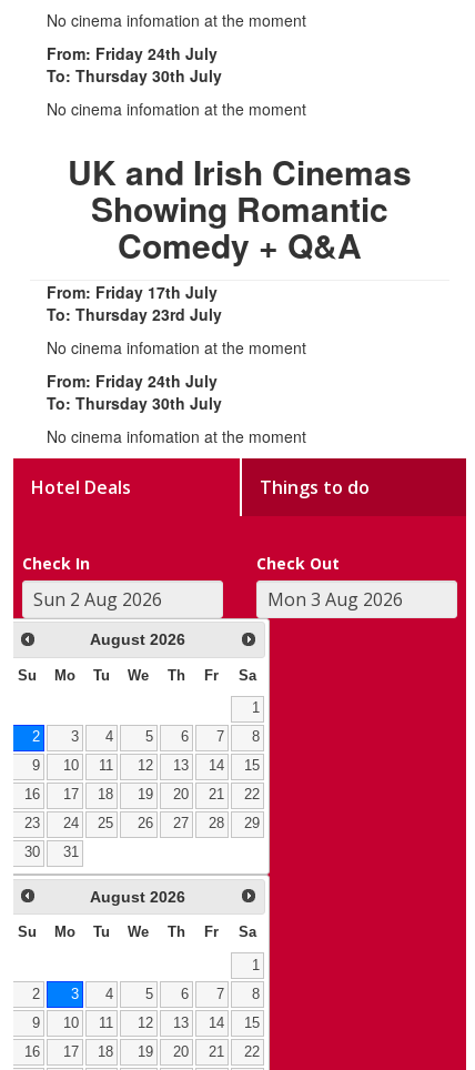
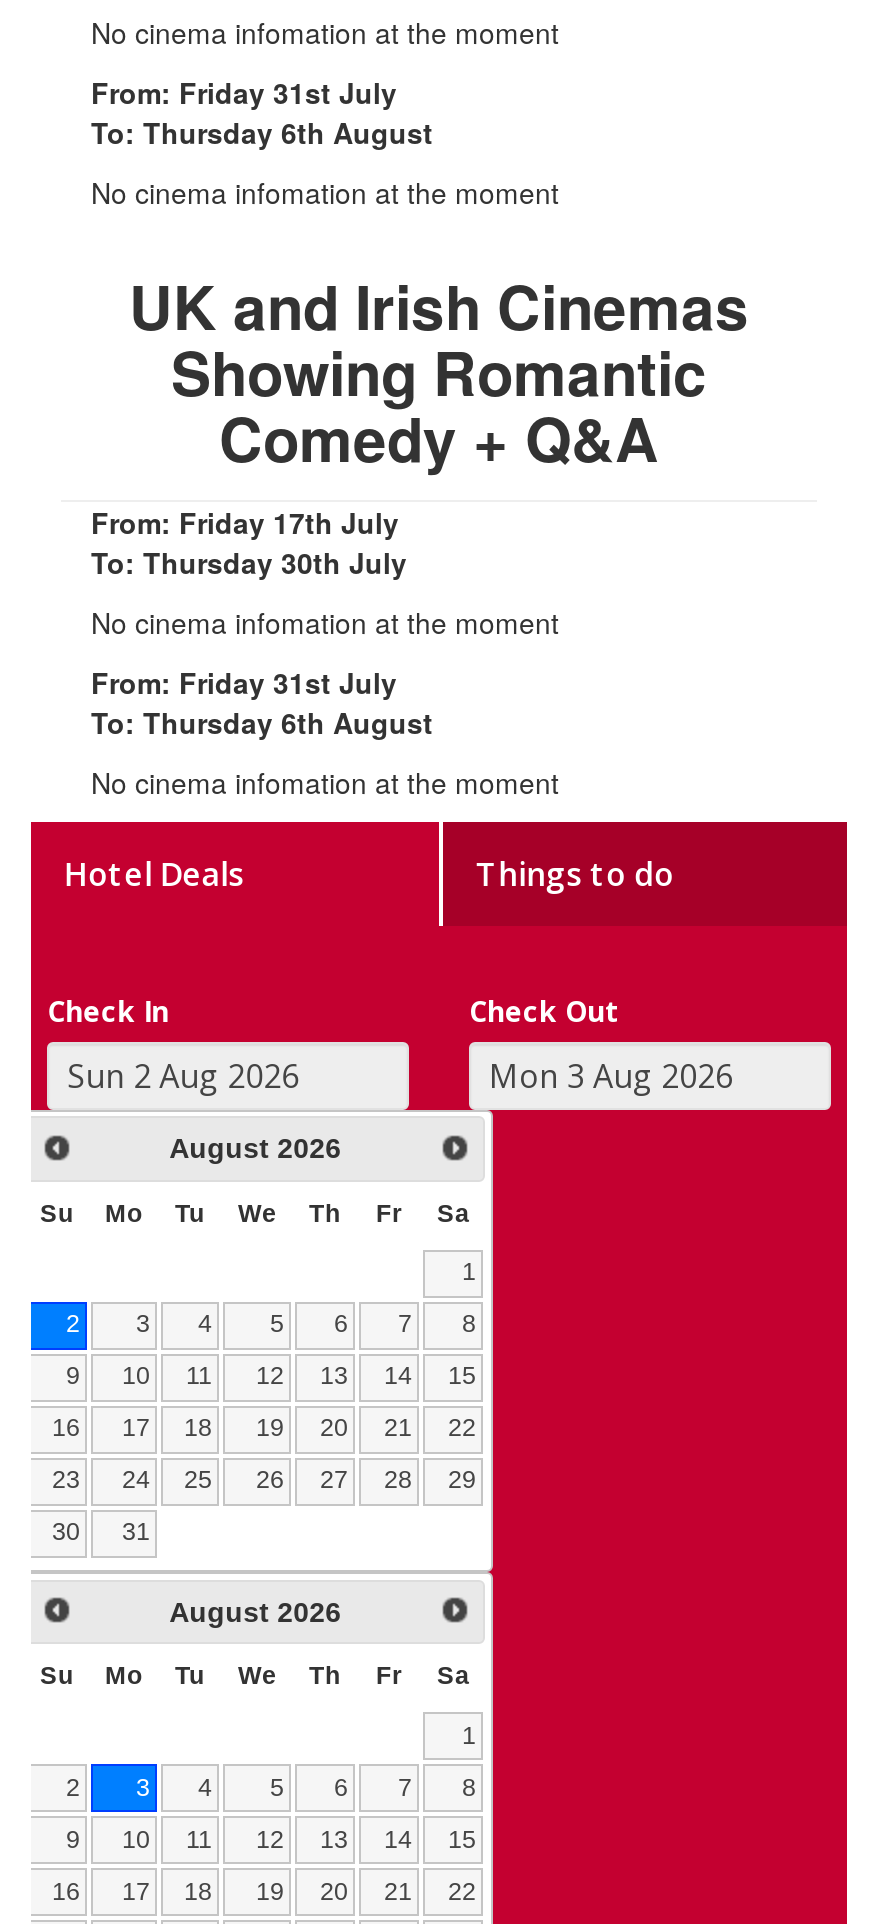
[47,42,218,64] From: Friday 24th July -> [91,71,397,111] From: Friday 31st July
[47,64,222,86] To: Thursday 30th July -> [91,111,433,151] To: Thursday 6th August
[47,302,222,325] To: Thursday 23rd July -> [91,541,407,581] To: Thursday 30th July
[47,369,218,391] From: Friday 24th July -> [91,661,397,701] From: Friday 31st July
[47,391,222,413] To: Thursday 30th July -> [91,701,433,741] To: Thursday 6th August

